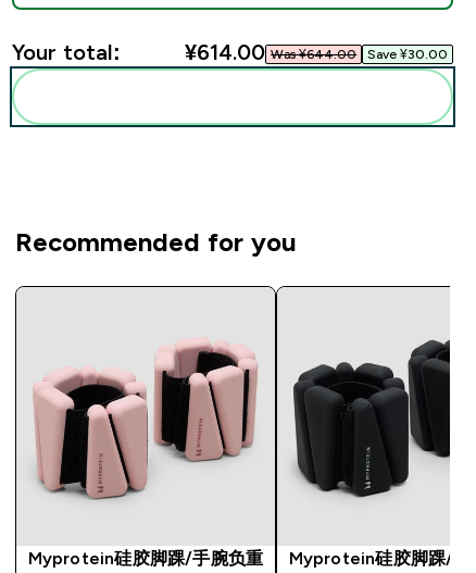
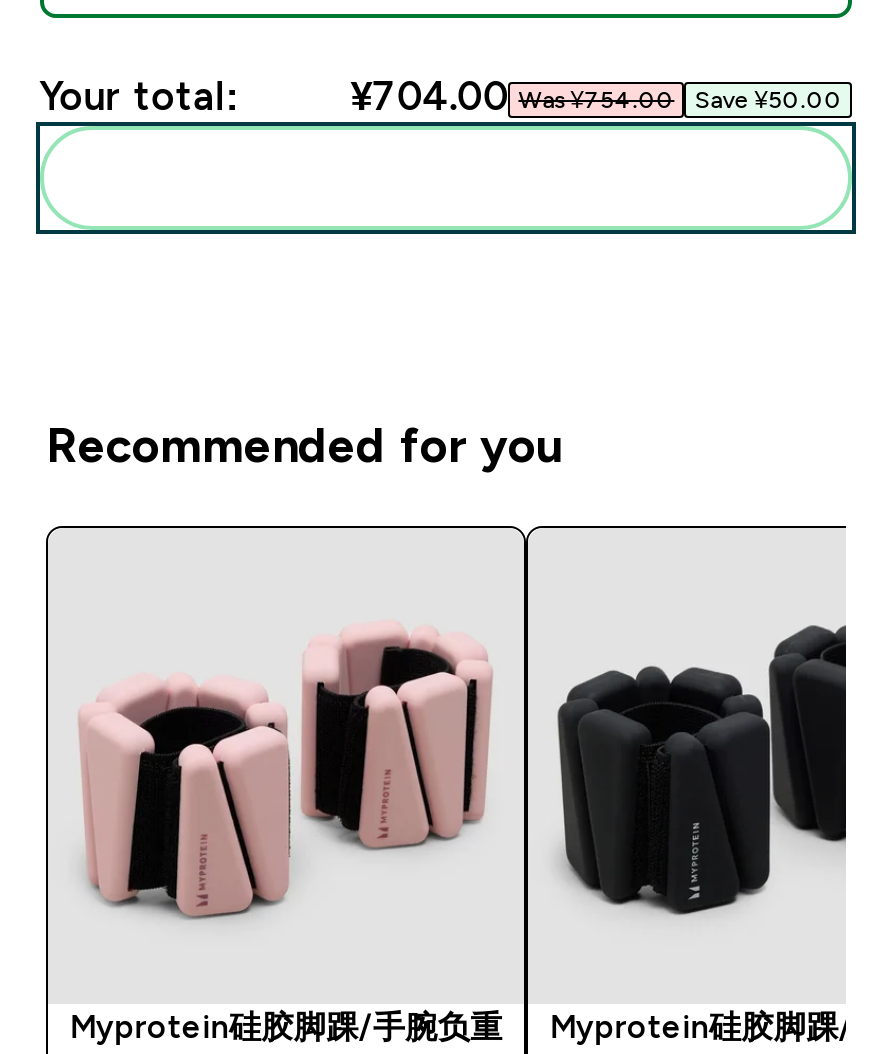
[185,40,357,64] ¥614.00 Was ¥644.00 -> [350,73,674,117] ¥704.00 Was ¥754.00
[368,46,448,62] Save ¥30.00 -> [694,85,842,113] Save ¥50.00

